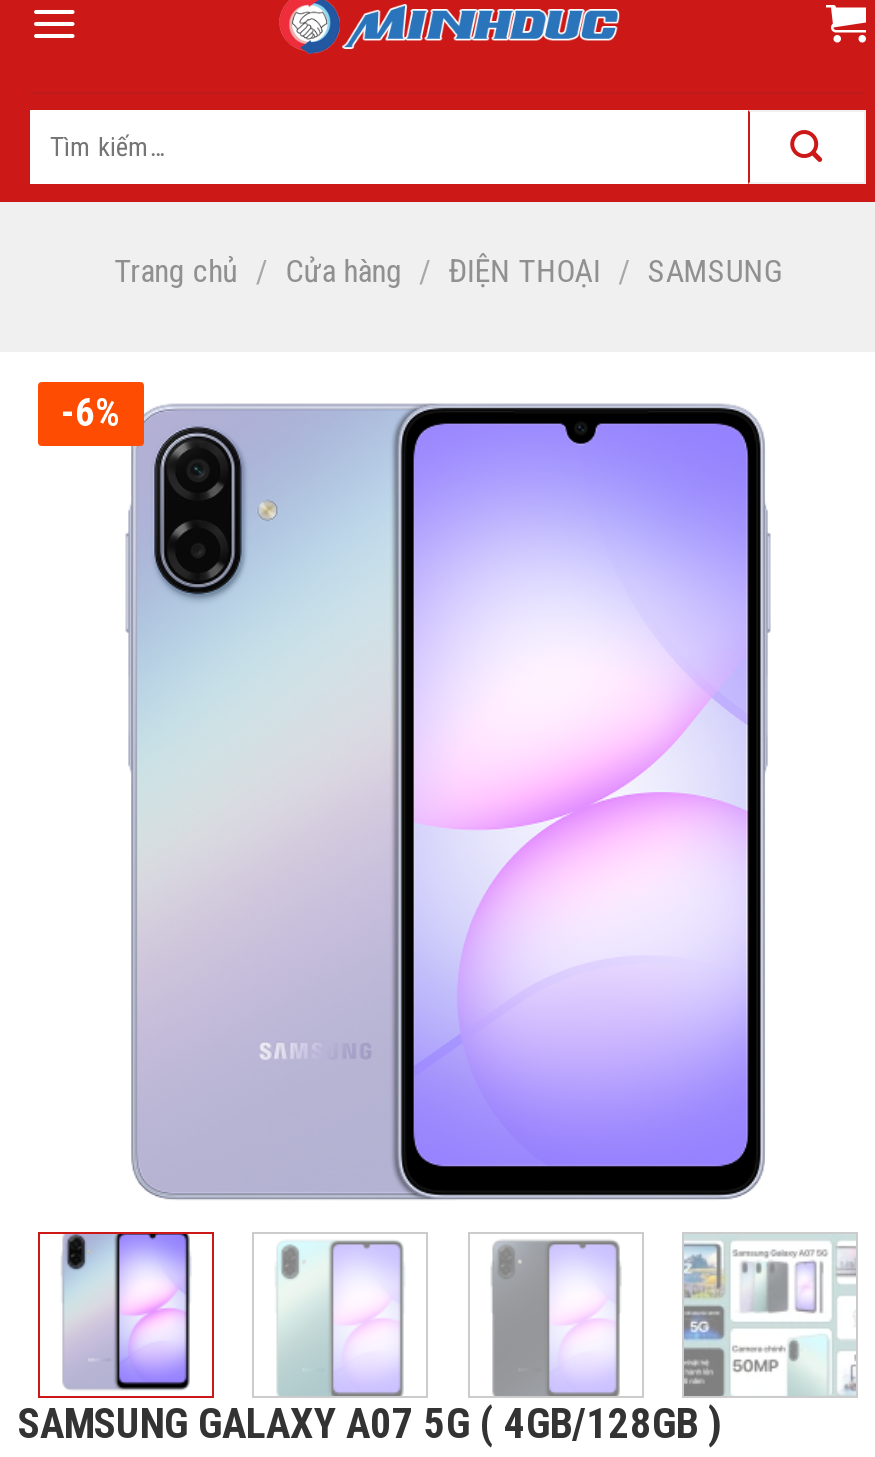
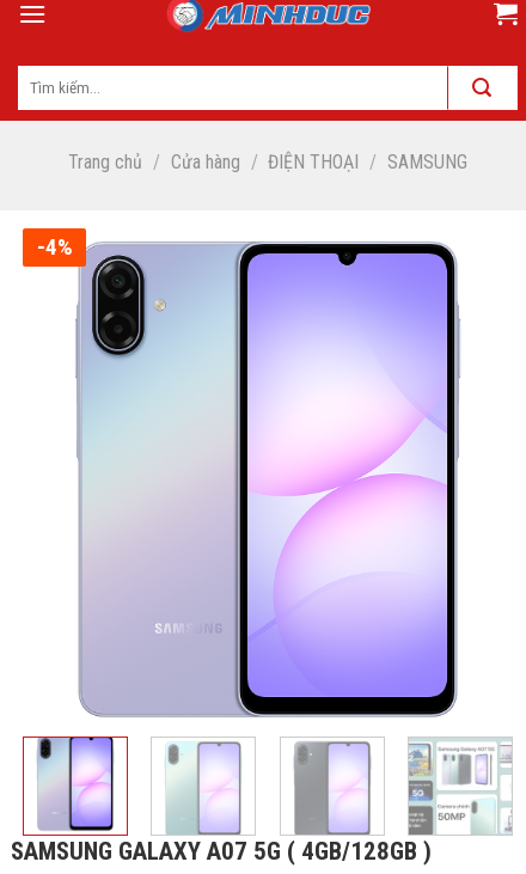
[61,390,121,436] -6% -> [36,233,72,261] -4%

